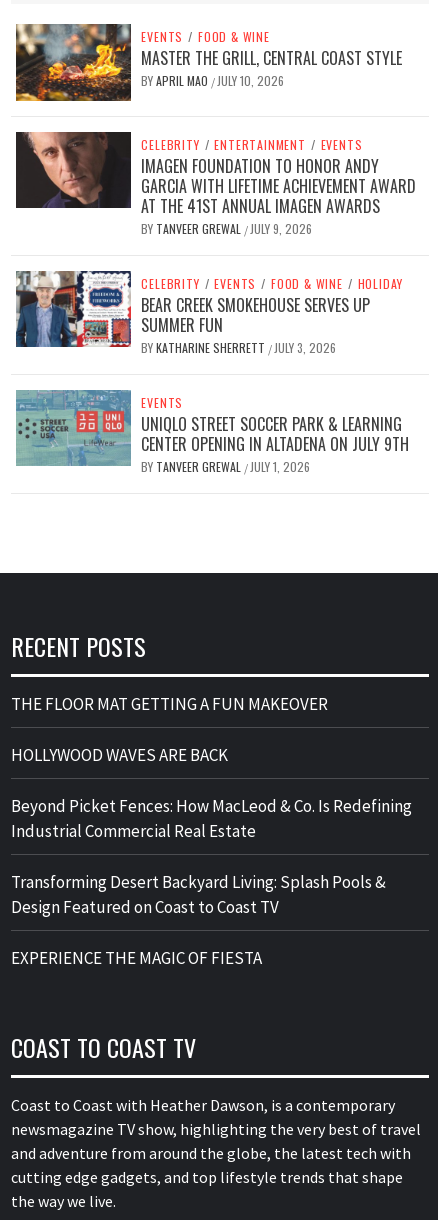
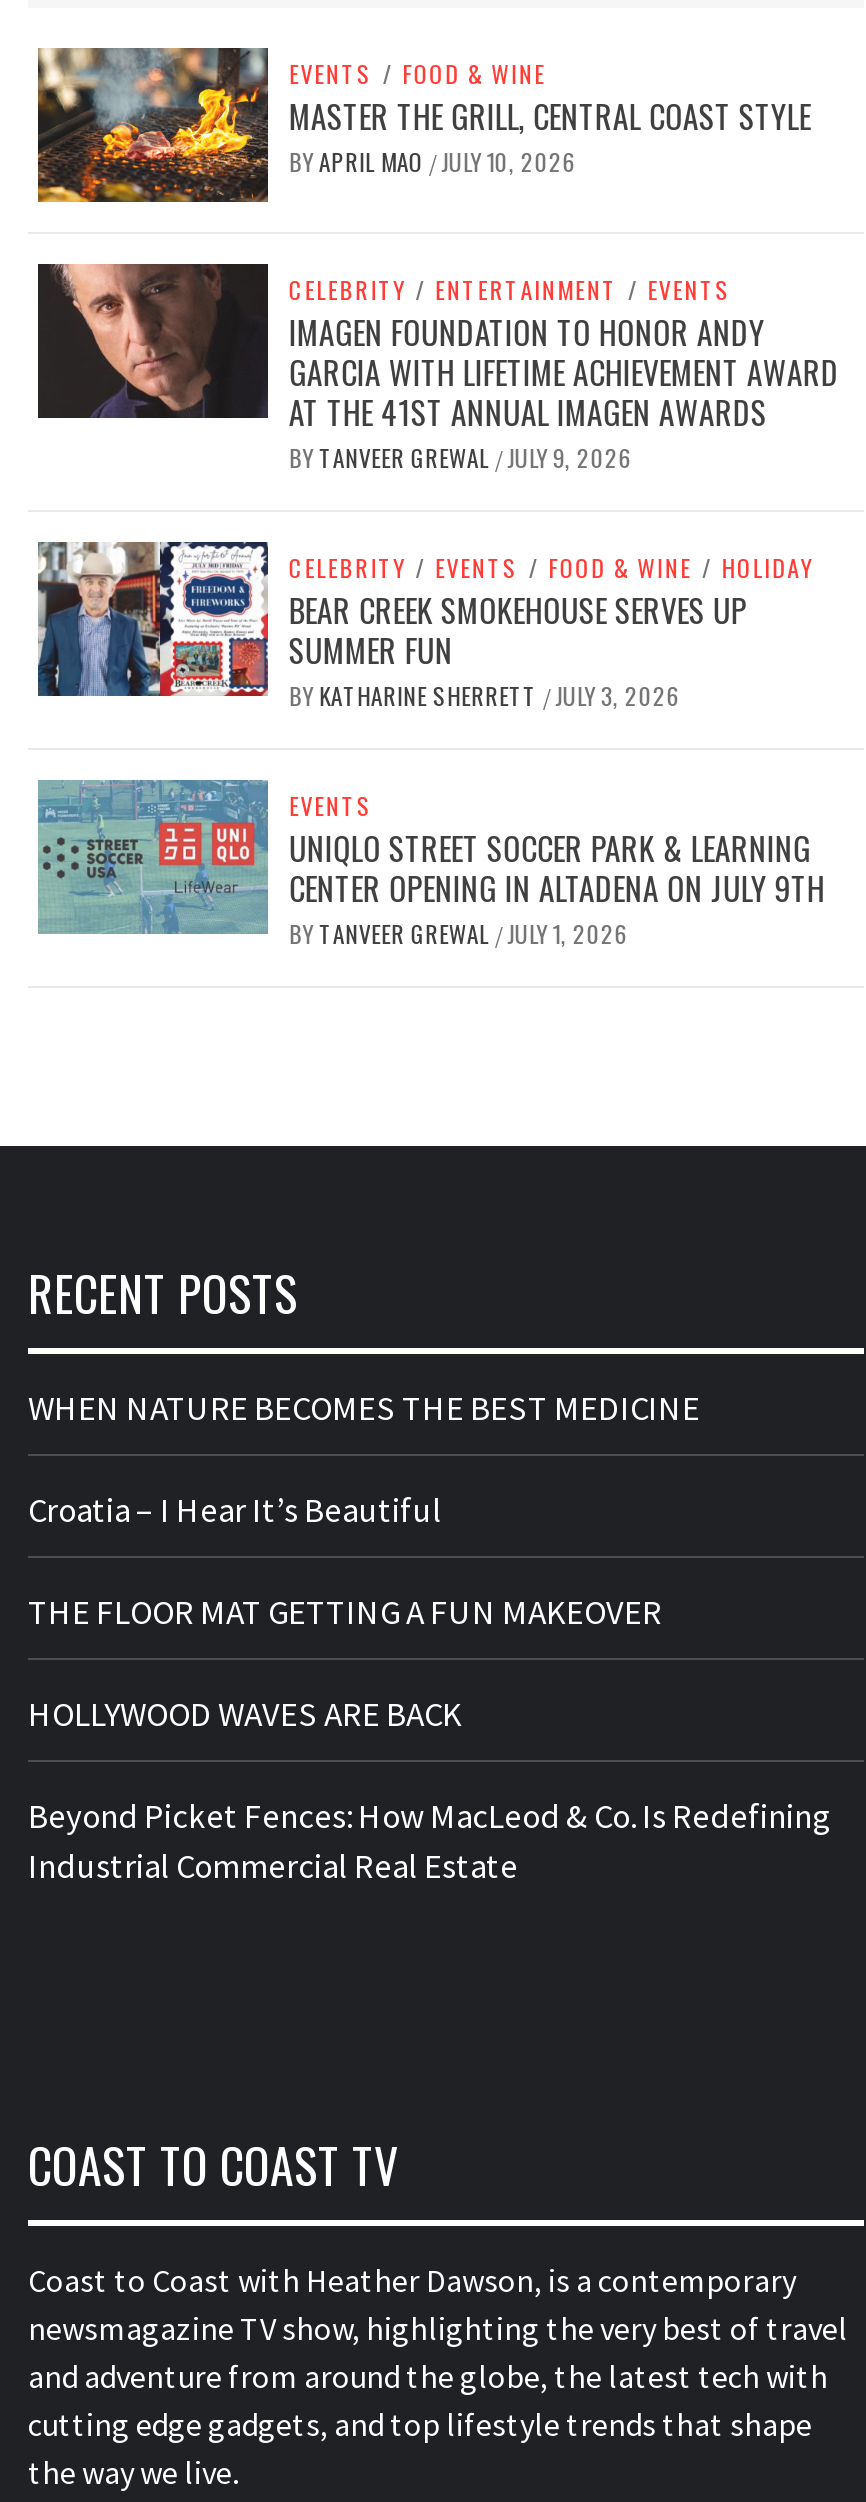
none -> [28,1385,700,1531] WHEN NATURE BECOMES THE BEST MEDICINE | Croatia – I Hear It’s Beautiful
moved [11,692,412,841] -> [28,1589,830,1887]: THE FLOOR MAT GETTING A FUN MAKEOVER | HOLLYWOOD WAVES ARE BACK | Beyond Picket Fences: How MacLeod & Co. Is Redefining | Industrial Commercial Real Estate
[11,870,386,968] Transforming Desert Backyard Living: Splash Pools & | Design Featured on Coast to Coast TV | EXPERIENCE THE MAGIC OF FIESTA -> none

